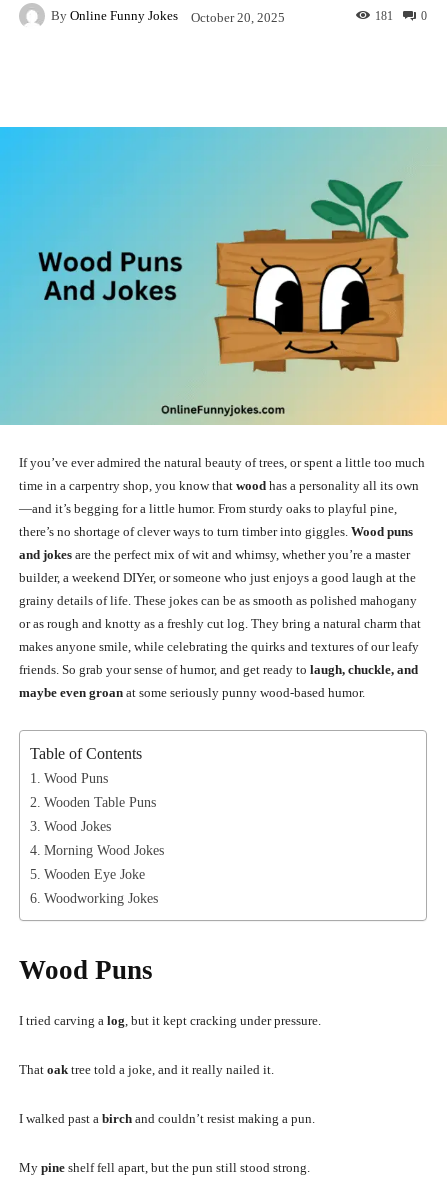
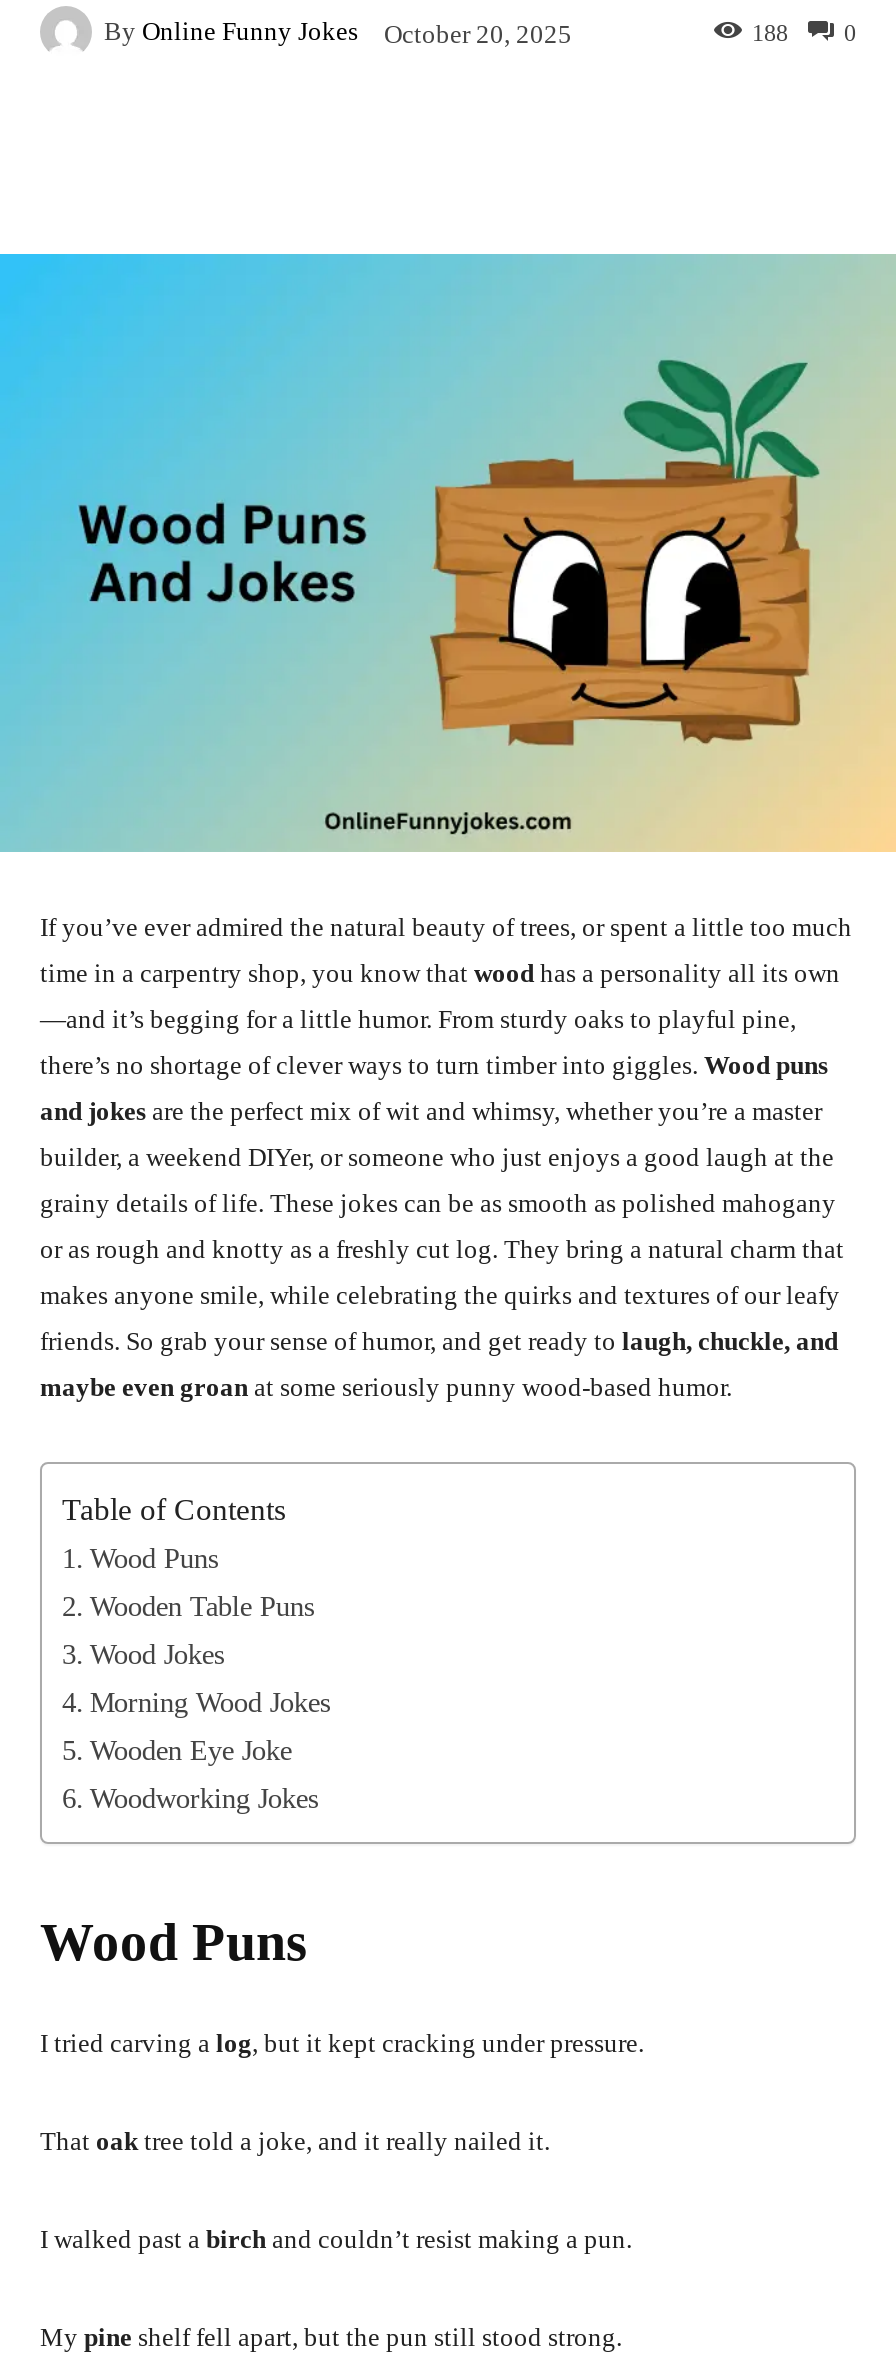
[375,9,427,23] 181 0 -> [752,18,856,46] 188 0

